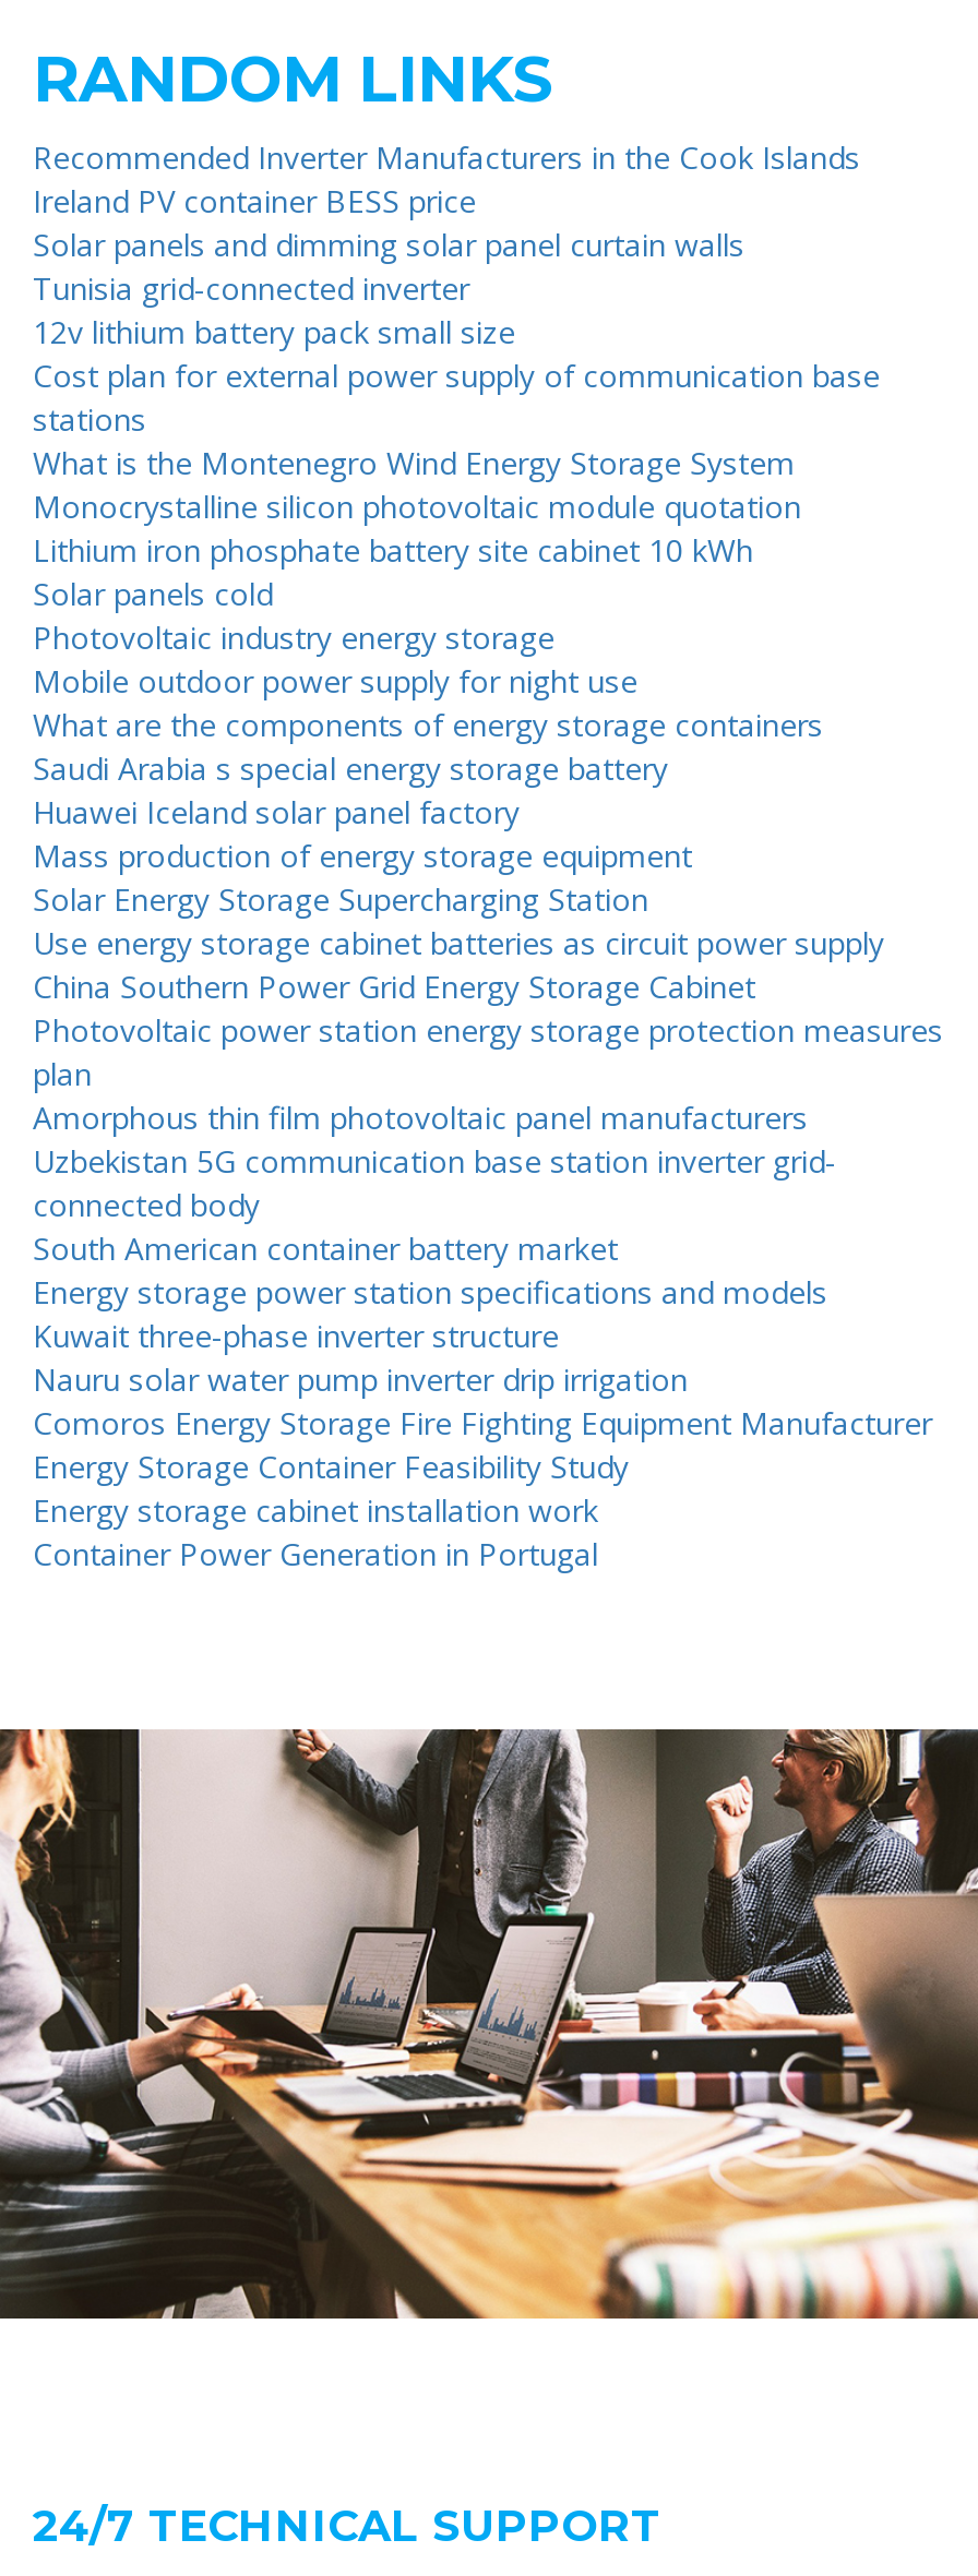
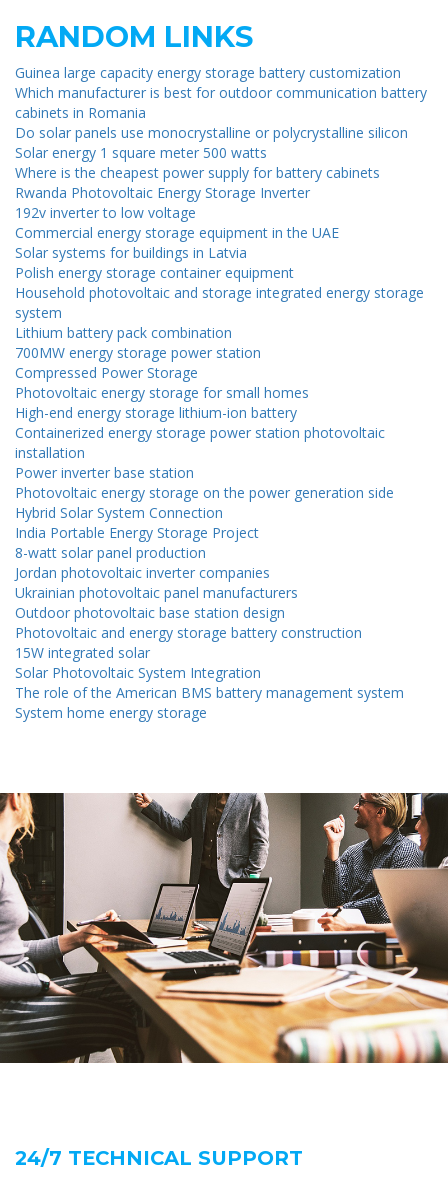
[33,136,943,1574] Recommended Inverter Manufacturers in the Cook Islands | Ireland PV container BESS price | Solar panels and dimming solar panel curtain walls | Tunisia grid-connected inverter | 12v lithium battery pack small size | Cost plan for external power supply of communication base | stations | What is the Montenegro Wind Energy Storage System | Monocrystalline silicon photovoltaic module quotation | Lithium iron phosphate battery site cabinet 10 kWh | Solar panels cold | Photovoltaic industry energy storage | Mobile outdoor power supply for night use | What are the components of energy storage containers | Saudi Arabia s special energy storage battery | Huawei Iceland solar panel factory | Mass production of energy storage equipment | Solar Energy Storage Supercharging Station | Use energy storage cabinet batteries as circuit power supply | China Southern Power Grid Energy Storage Cabinet | Photovoltaic power station energy storage protection measures | plan | Amorphous thin film photovoltaic panel manufacturers | Uzbekistan 5G communication base station inverter grid- | connected body | South American container battery market | Energy storage power station specifications and models | Kuwait three-phase inverter structure | Nauru solar water pump inverter drip irrigation | Comoros Energy Storage Fire Fighting Equipment Manufacturer | Energy Storage Container Feasibility Study | Energy storage cabinet installation work | Container Power Generation in Portugal -> [15,63,427,722] Guinea large capacity energy storage battery customization | Which manufacturer is best for outdoor communication battery | cabinets in Romania | Do solar panels use monocrystalline or polycrystalline silicon | Solar energy 1 square meter 500 watts | Where is the cheapest power supply for battery cabinets | Rwanda Photovoltaic Energy Storage Inverter | 192v inverter to low voltage | Commercial energy storage equipment in the UAE | Solar systems for buildings in Latvia | Polish energy storage container equipment | Household photovoltaic and storage integrated energy storage | system | Lithium battery pack combination | 700MW energy storage power station | Compressed Power Storage | Photovoltaic energy storage for small homes | High-end energy storage lithium-ion battery | Containerized energy storage power station photovoltaic | installation | Power inverter base station | Photovoltaic energy storage on the power generation side | Hybrid Solar System Connection | India Portable Energy Storage Project | 8-watt solar panel production | Jordan photovoltaic inverter companies | Ukrainian photovoltaic panel manufacturers | Outdoor photovoltaic base station design | Photovoltaic and energy storage battery construction | 15W integrated solar | Solar Photovoltaic System Integration | The role of the American BMS battery management system | System home energy storage

